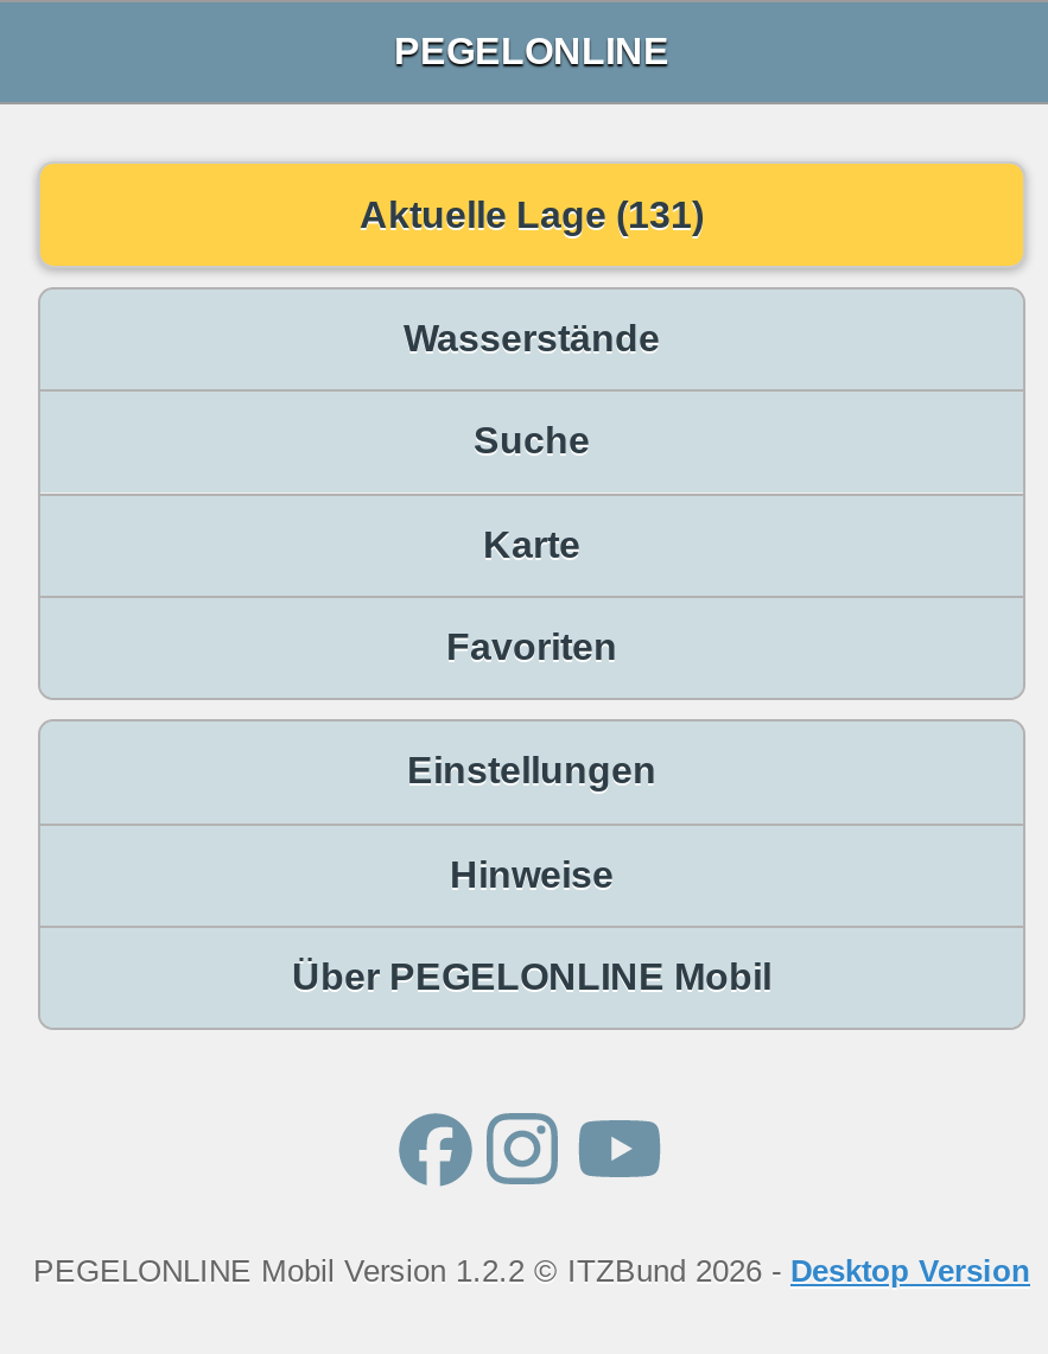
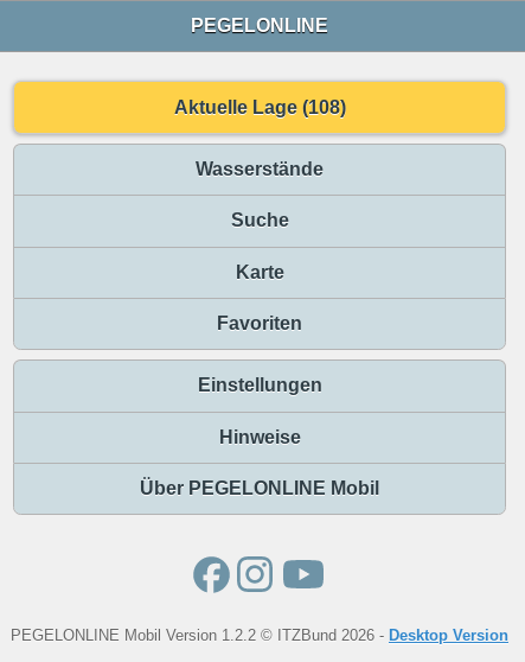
[360,194,704,234] Aktuelle Lage (131) -> [174,97,345,117] Aktuelle Lage (108)

